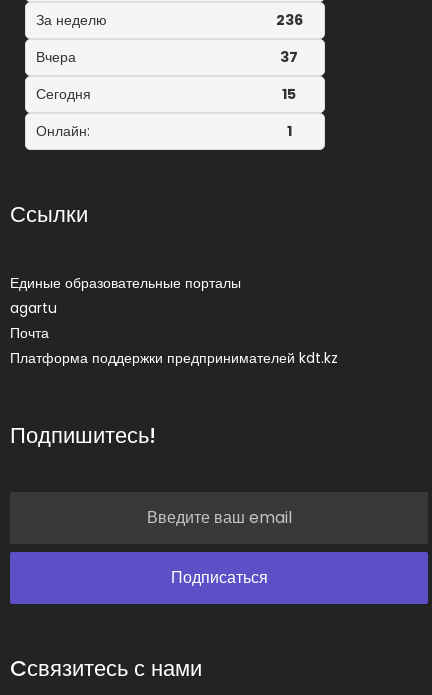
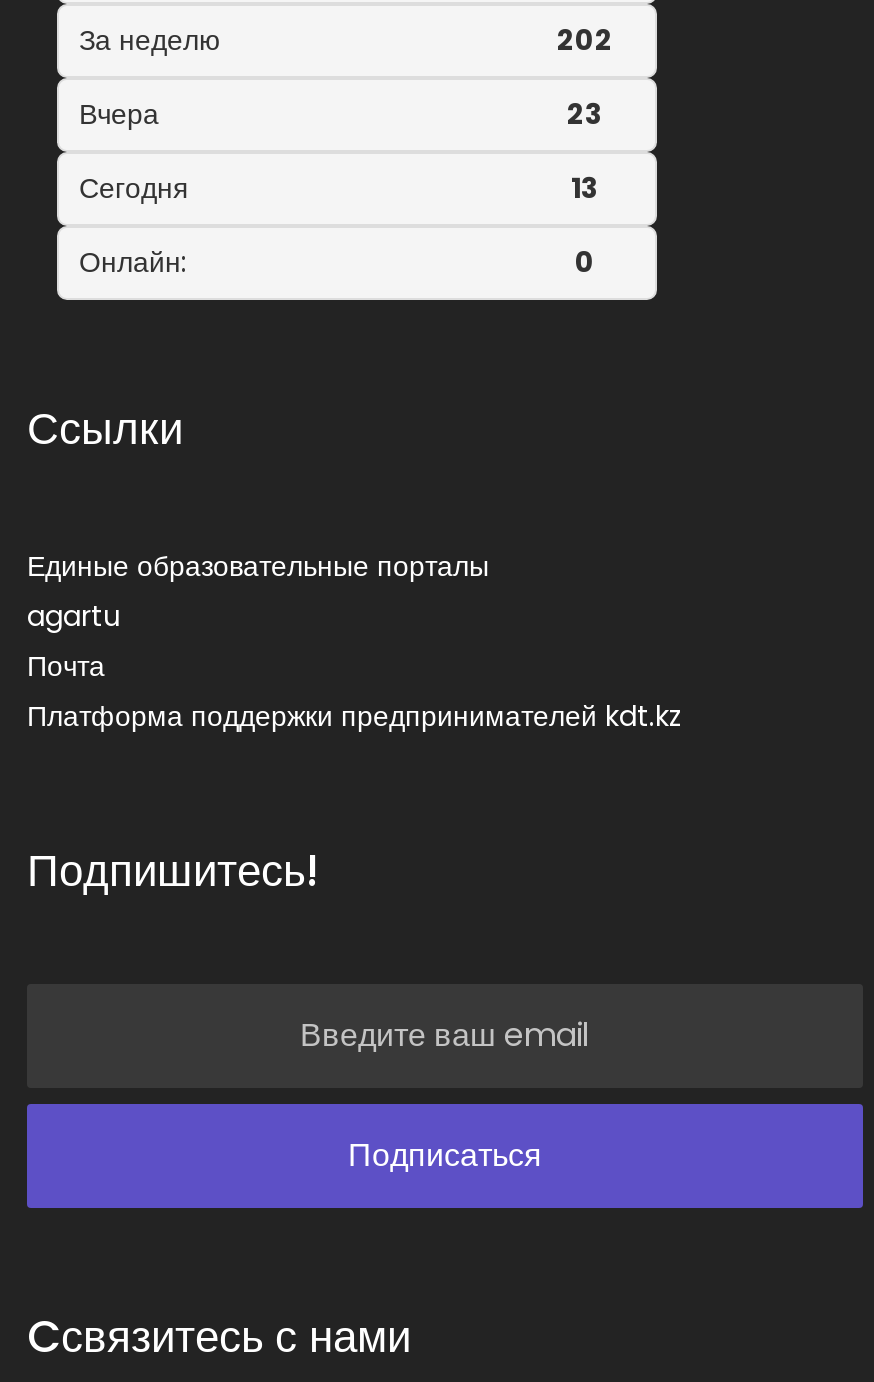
[275,10,302,30] 236 -> [557,19,613,59] 202
[280,47,298,67] 37 -> [567,93,603,133] 23
[282,84,296,104] 15 -> [571,167,599,207] 13
[286,121,291,141] 1 -> [575,241,595,281] 0

